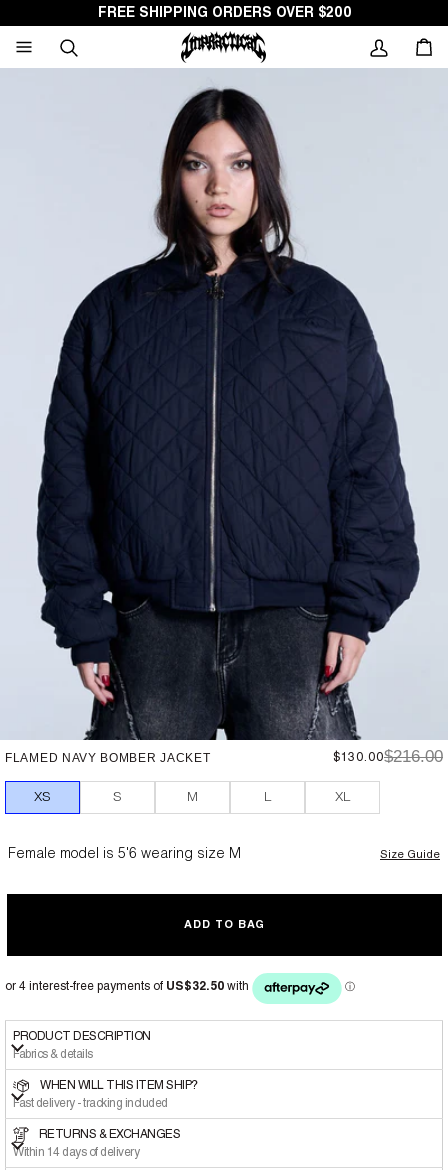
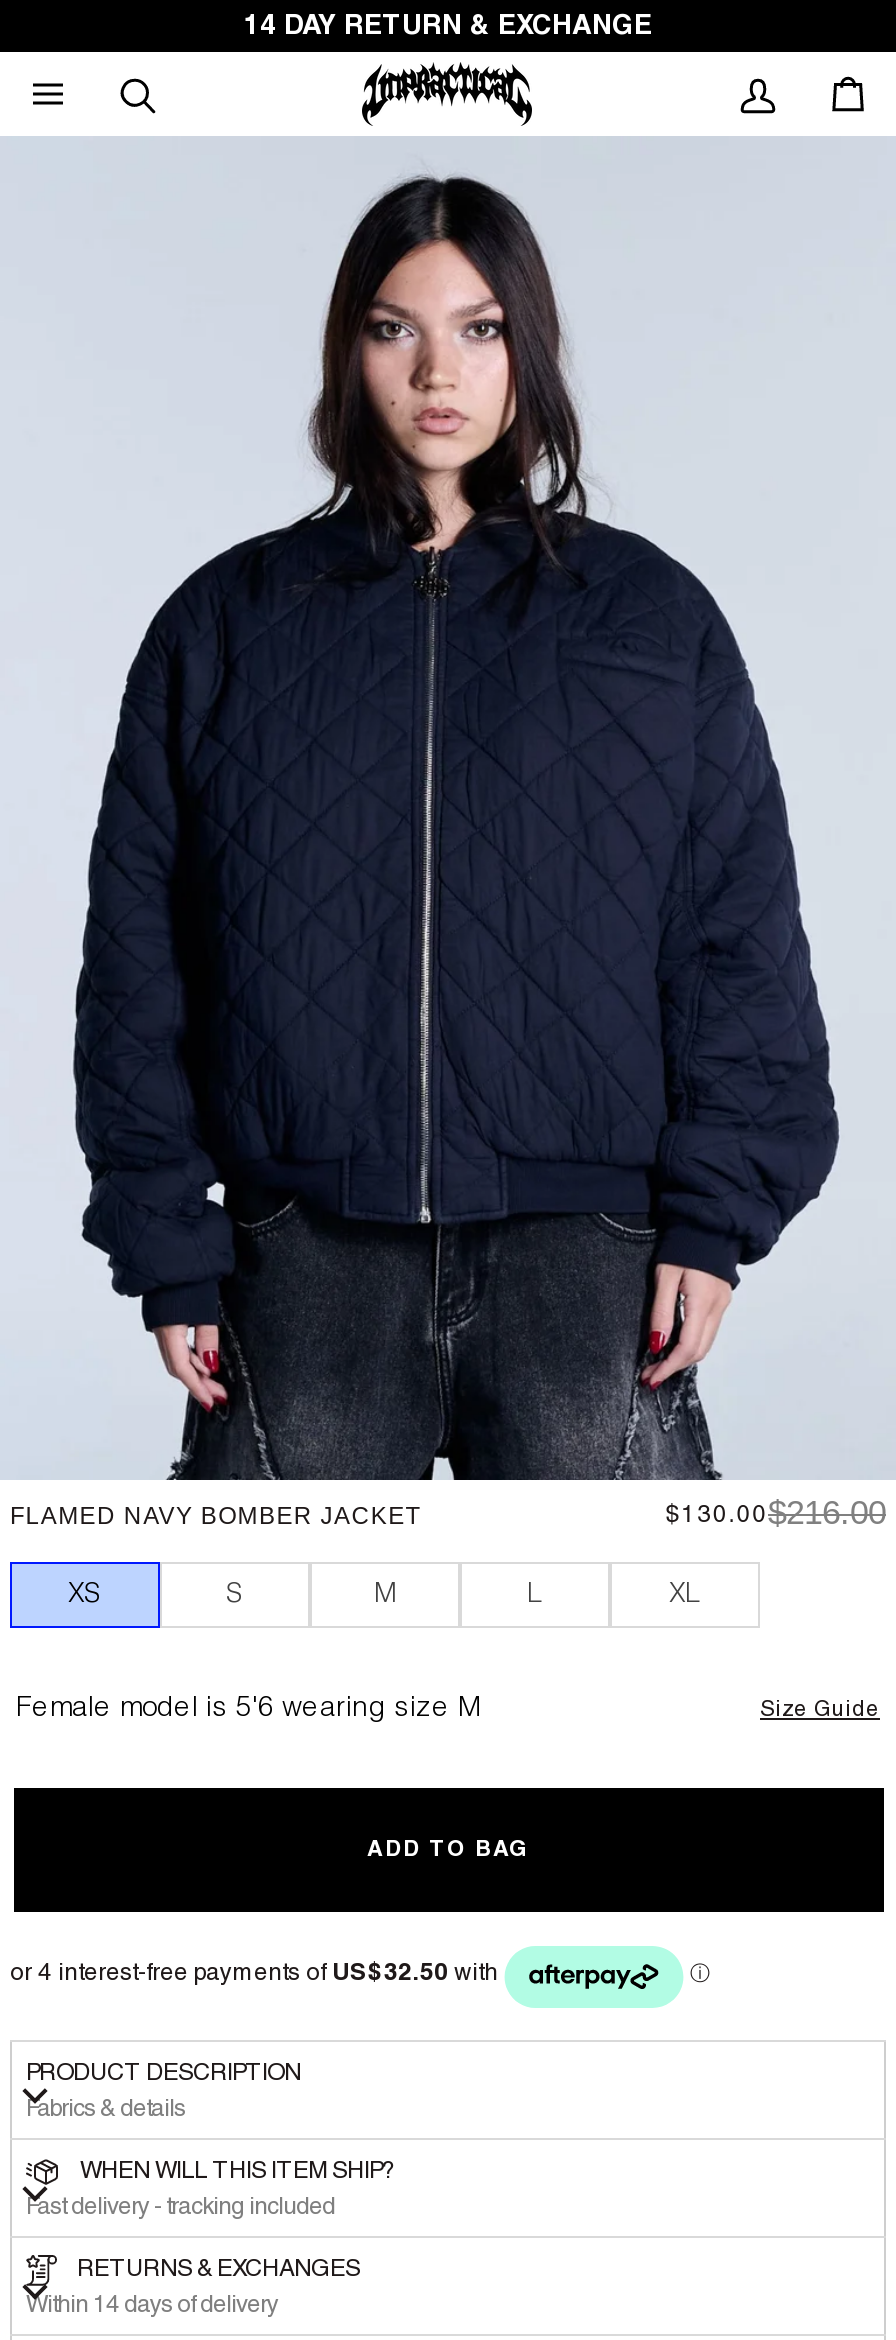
[97,7,350,21] FREE SHIPPING ORDERS OVER $200 -> [244,13,652,41] 14 DAY RETURN & EXCHANGE

